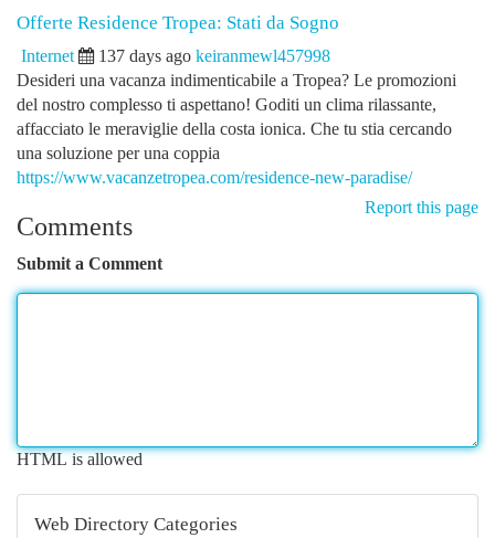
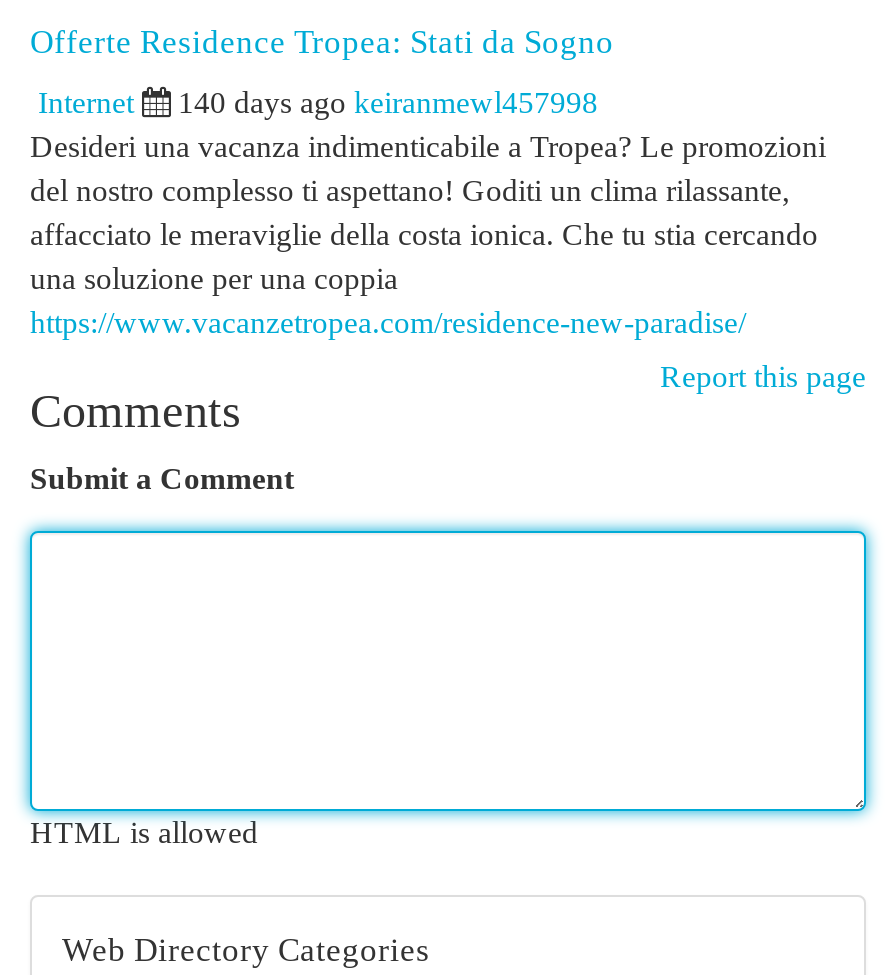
[98,46,330,65] 137 days ago keiranmewl457998 -> [178,85,598,119] 140 days ago keiranmewl457998

